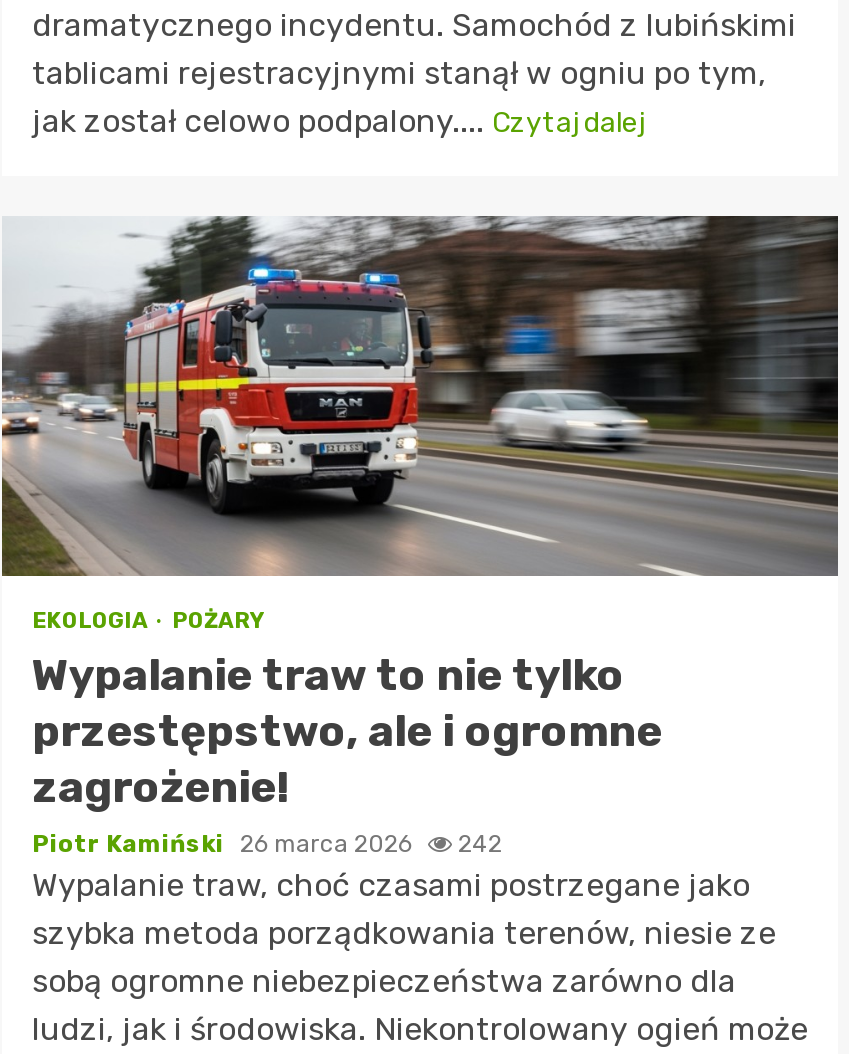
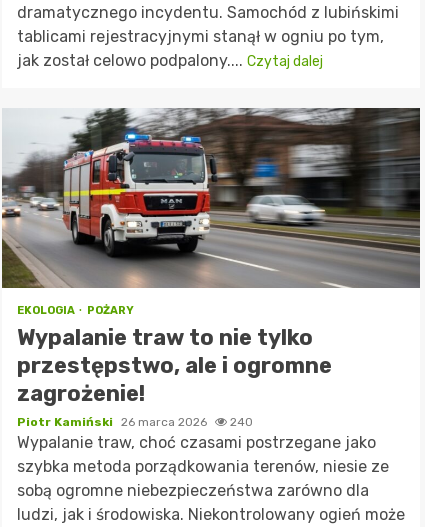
[32,830,502,858] Piotr Kamiński 26 marca 2026 242 -> [17,415,253,429] Piotr Kamiński 26 marca 2026 240

